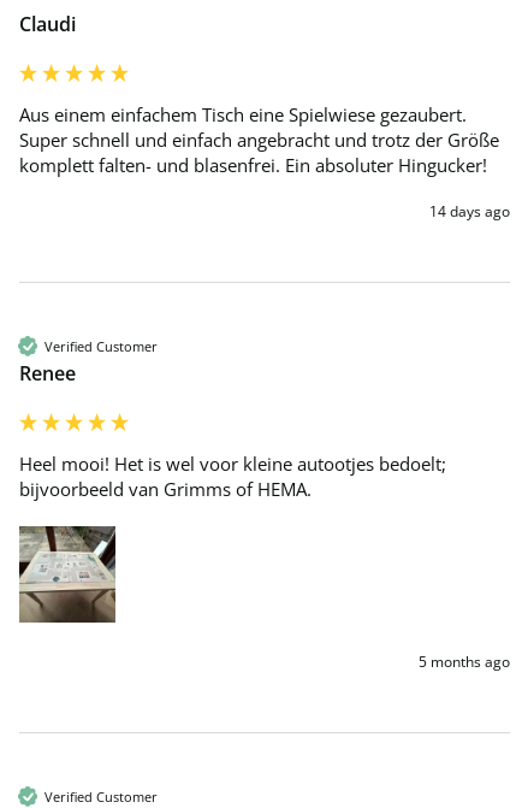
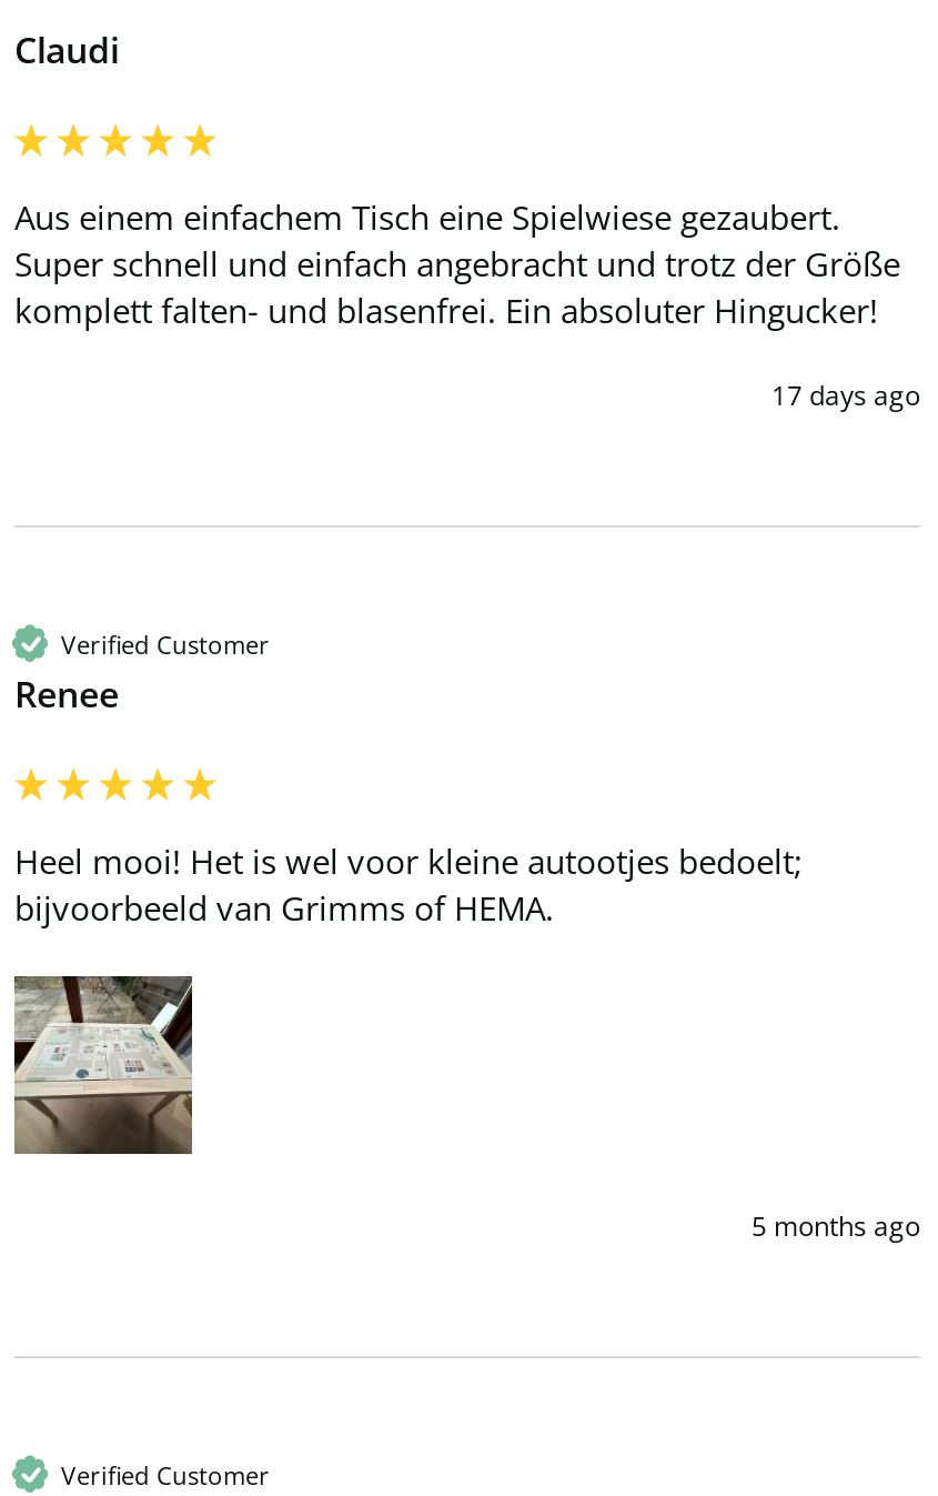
[429,201,510,222] 14 days ago -> [771,377,920,415] 17 days ago

